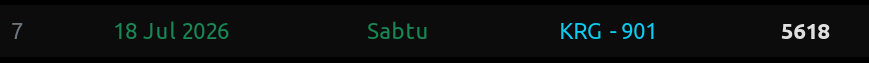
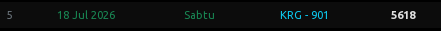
[11,19,23,43] 7 -> [6,9,12,21] 5

